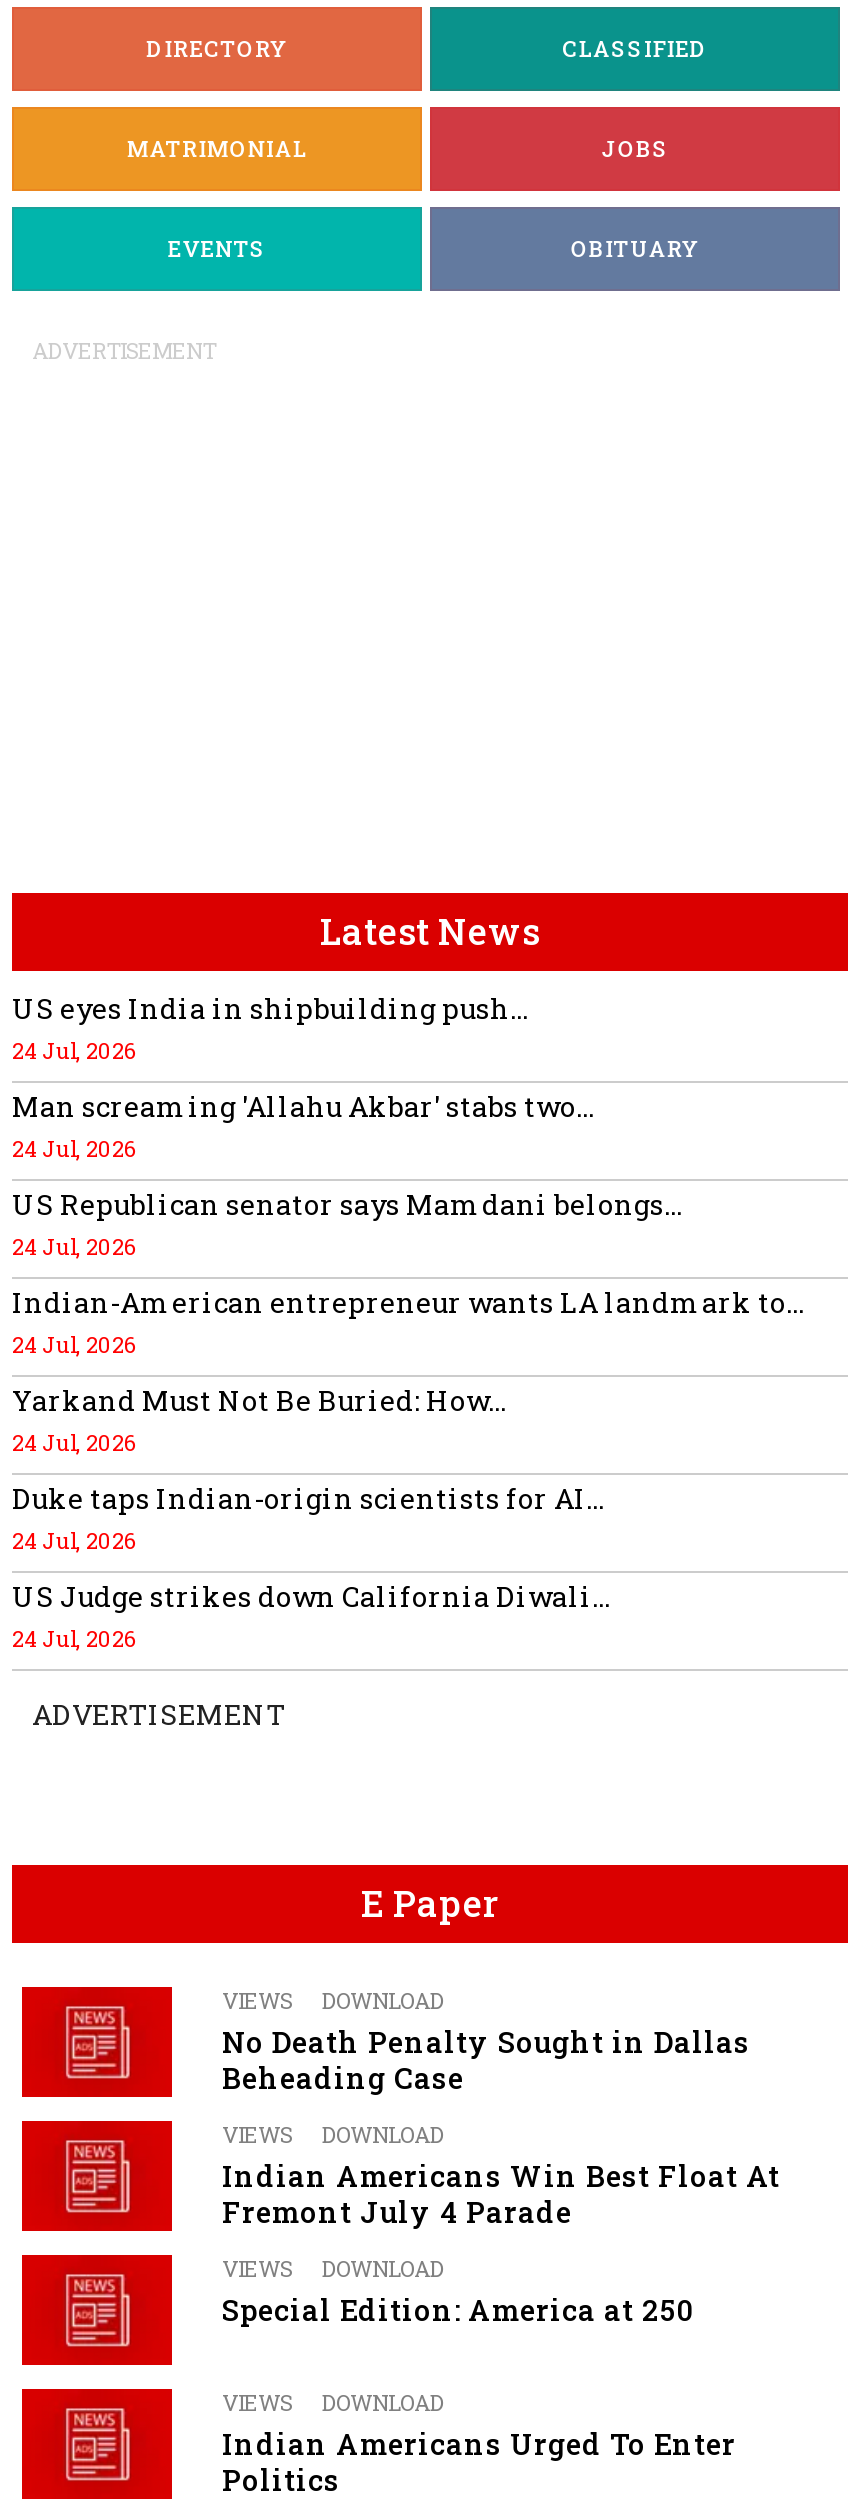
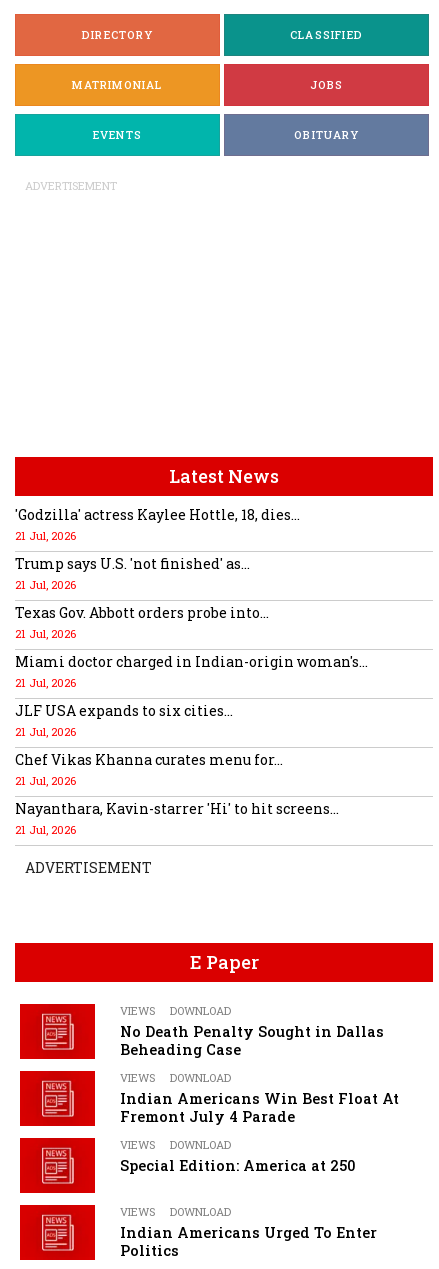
[12,989,528,1065] US eyes India in shipbuilding push... | 24 Jul, 2026 -> [15,505,300,543] 'Godzilla' actress Kaylee Hottle, 18, dies... | 21 Jul, 2026
[12,1087,594,1163] Man screaming 'Allahu Akbar' stabs two... | 24 Jul, 2026 -> [15,554,250,592] Trump says U.S. 'not finished' as... | 21 Jul, 2026
[12,1185,682,1261] US Republican senator says Mamdani belongs... | 24 Jul, 2026 -> [15,603,269,641] Texas Gov. Abbott orders probe into... | 21 Jul, 2026
[12,1283,804,1359] Indian-American entrepreneur wants LA landmark to... | 24 Jul, 2026 -> [15,652,368,690] Miami doctor charged in Indian-origin woman's... | 21 Jul, 2026
[12,1381,506,1457] Yarkand Must Not Be Buried: How... | 24 Jul, 2026 -> [15,701,233,739] JLF USA expands to six cities... | 21 Jul, 2026
[12,1479,604,1555] Duke taps Indian-origin scientists for AI... | 24 Jul, 2026 -> [15,750,283,788] Chef Vikas Khanna curates menu for... | 21 Jul, 2026
[12,1577,610,1653] US Judge strikes down California Diwali... | 24 Jul, 2026 -> [15,799,339,837] Nayanthara, Kavin-starrer 'Hi' to hit screens... | 21 Jul, 2026

